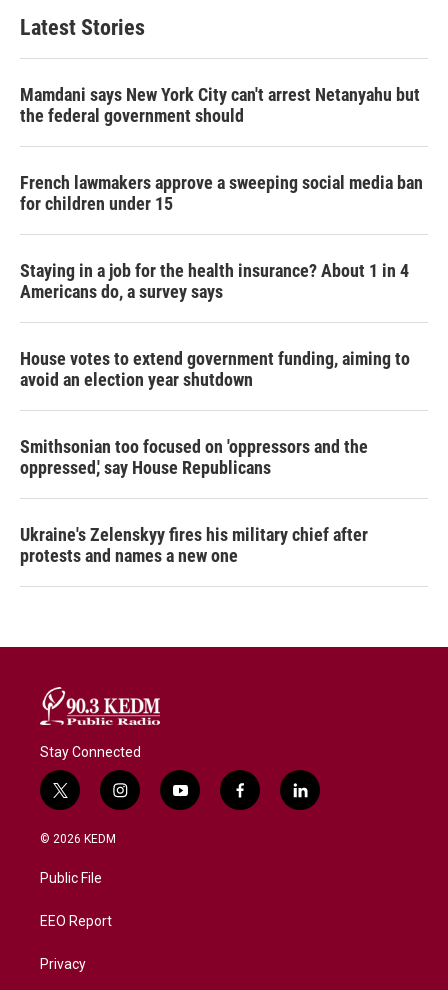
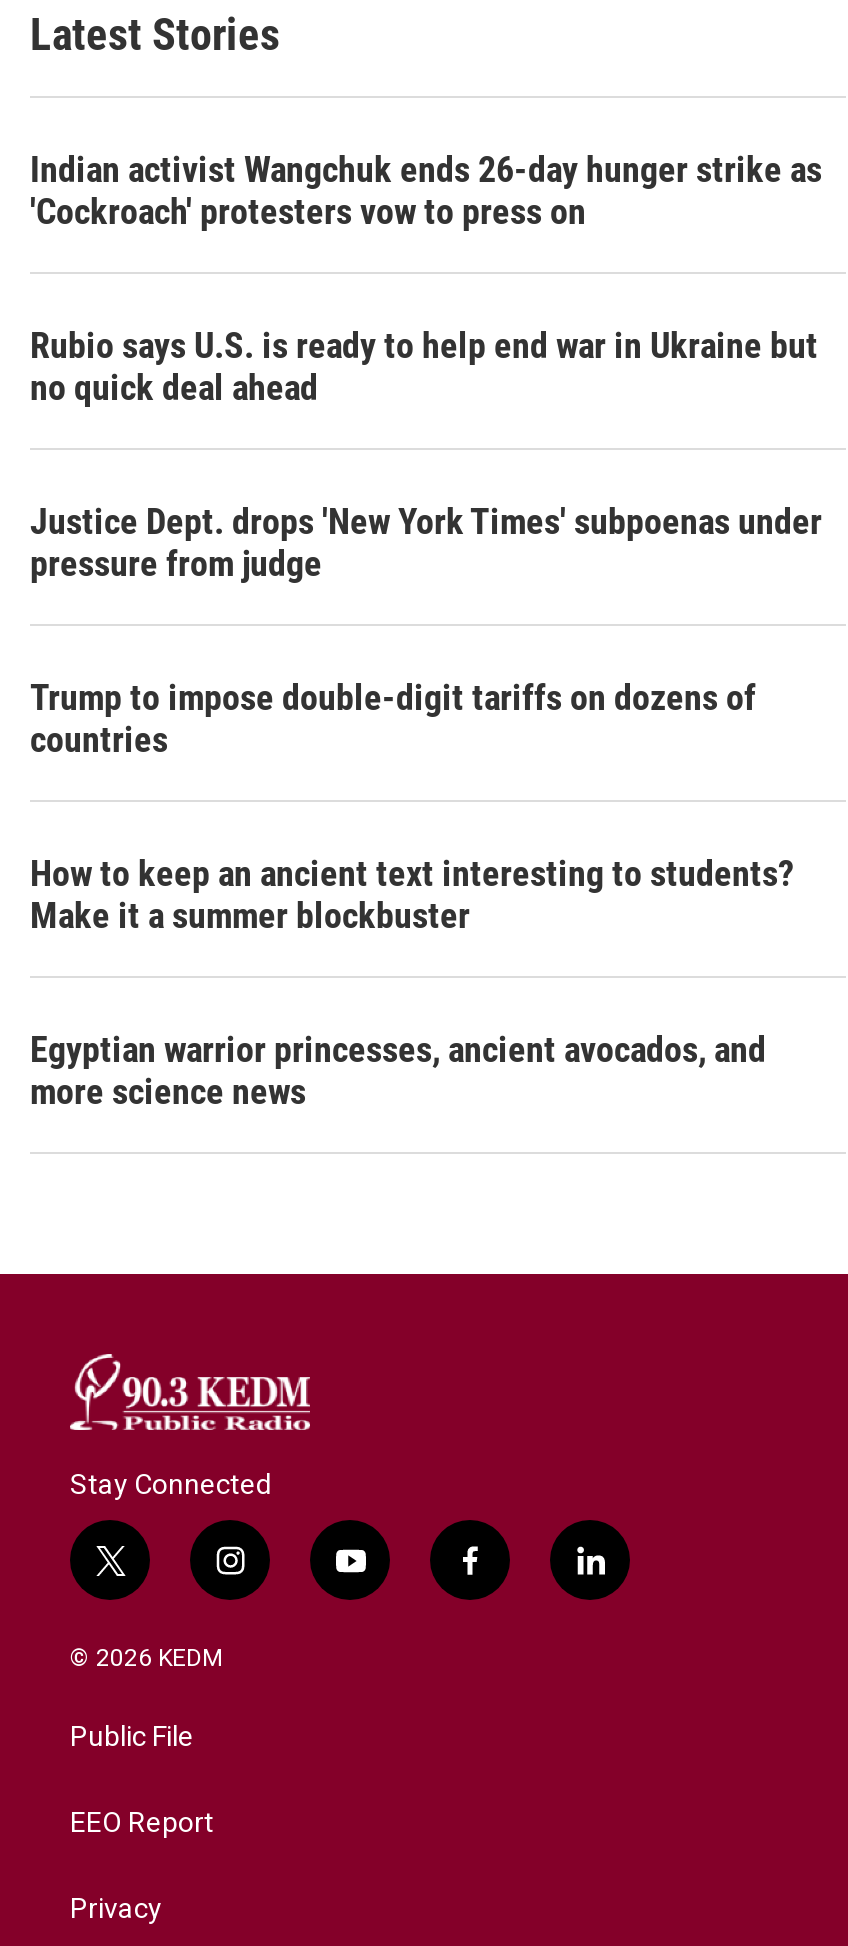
[20,84,420,126] Mamdani says New York City can't arrest Netanyahu but | the federal government should -> [30,148,822,232] Indian activist Wangchuk ends 26-day hunger strike as | 'Cockroach' protesters vow to press on
[20,172,423,214] French lawmakers approve a sweeping social media ban | for children under 15 -> [30,324,818,408] Rubio says U.S. is ready to help end war in Ukraine but | no quick deal ahead
[20,260,409,302] Staying in a job for the health insurance? About 1 in 4 | Americans do, a survey says -> [30,500,822,584] Justice Dept. drops 'New York Times' subpoenas under | pressure from judge
[20,348,410,390] House votes to extend government funding, aiming to | avoid an election year shutdown -> [30,676,756,760] Trump to impose double-digit tariffs on dozens of | countries
[20,436,368,478] Smithsonian too focused on 'oppressors and the | oppressed,' say House Republicans -> [30,852,794,936] How to keep an ancient text interesting to students? | Make it a summer blockbuster
[20,524,368,566] Ukraine's Zelenskyy fires his military chief after | protests and names a new one -> [30,1028,766,1112] Egyptian warrior princesses, ancient avocados, and | more science news

